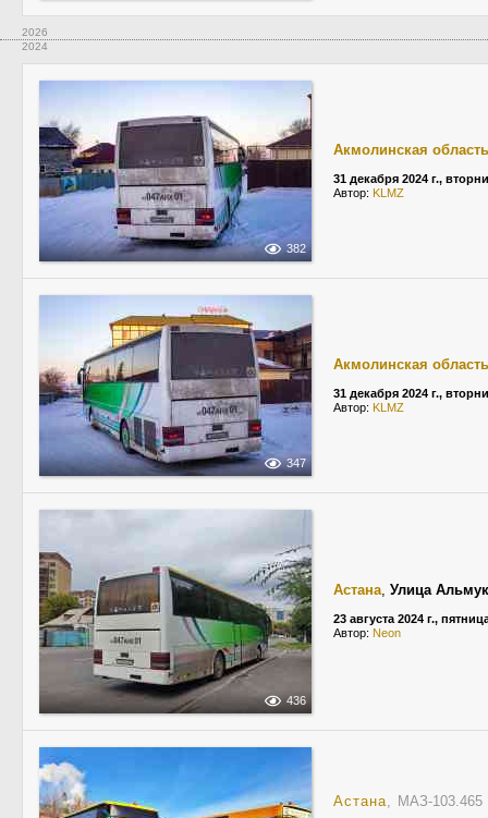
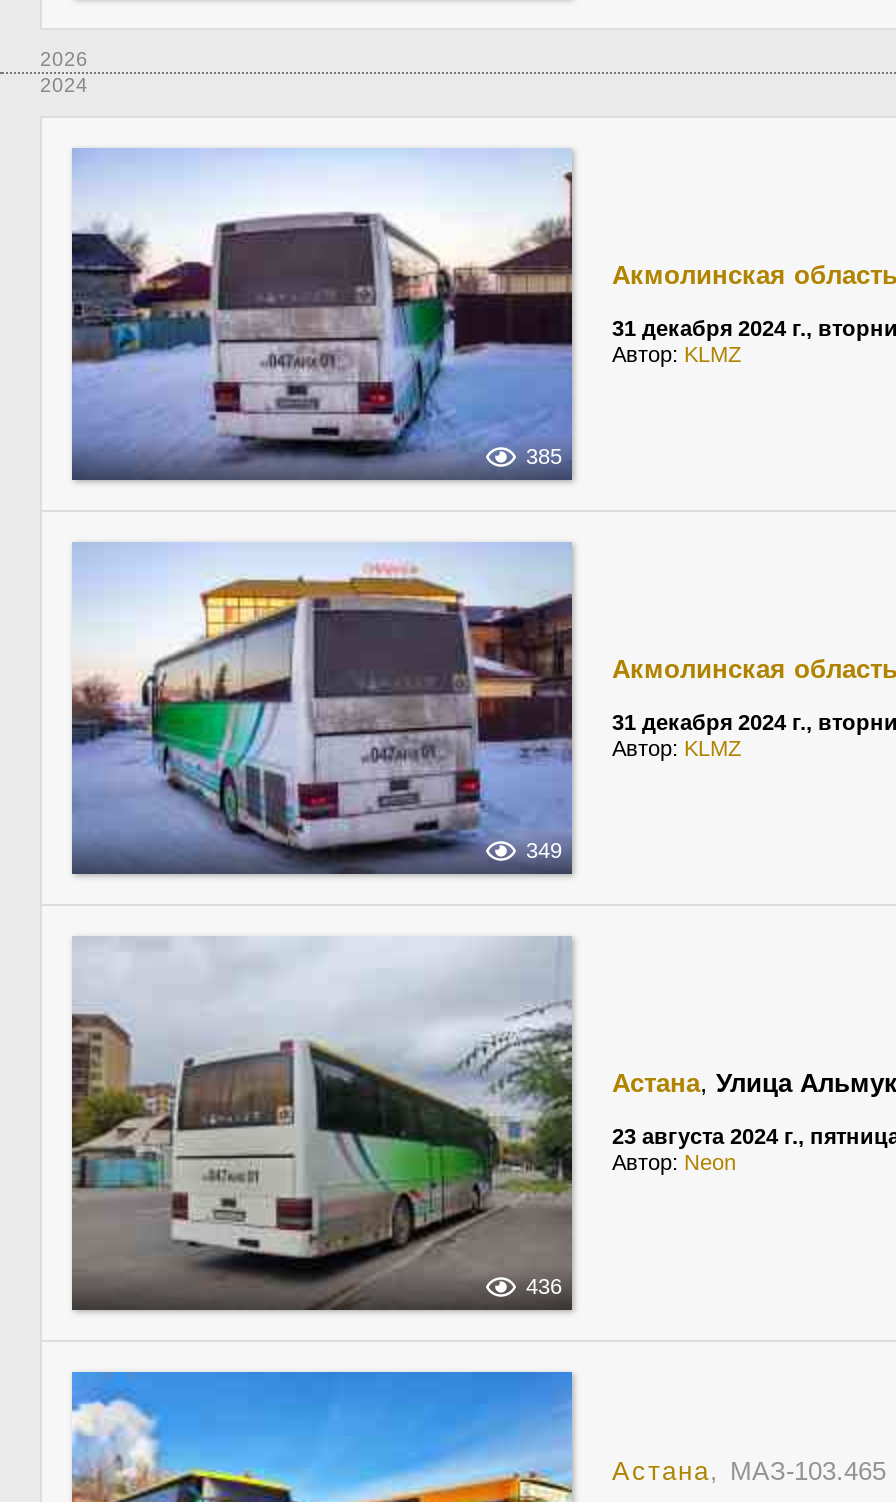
[286,242,306,255] 382 -> [526,444,562,468] 385
[286,456,306,469] 347 -> [526,838,562,862] 349

